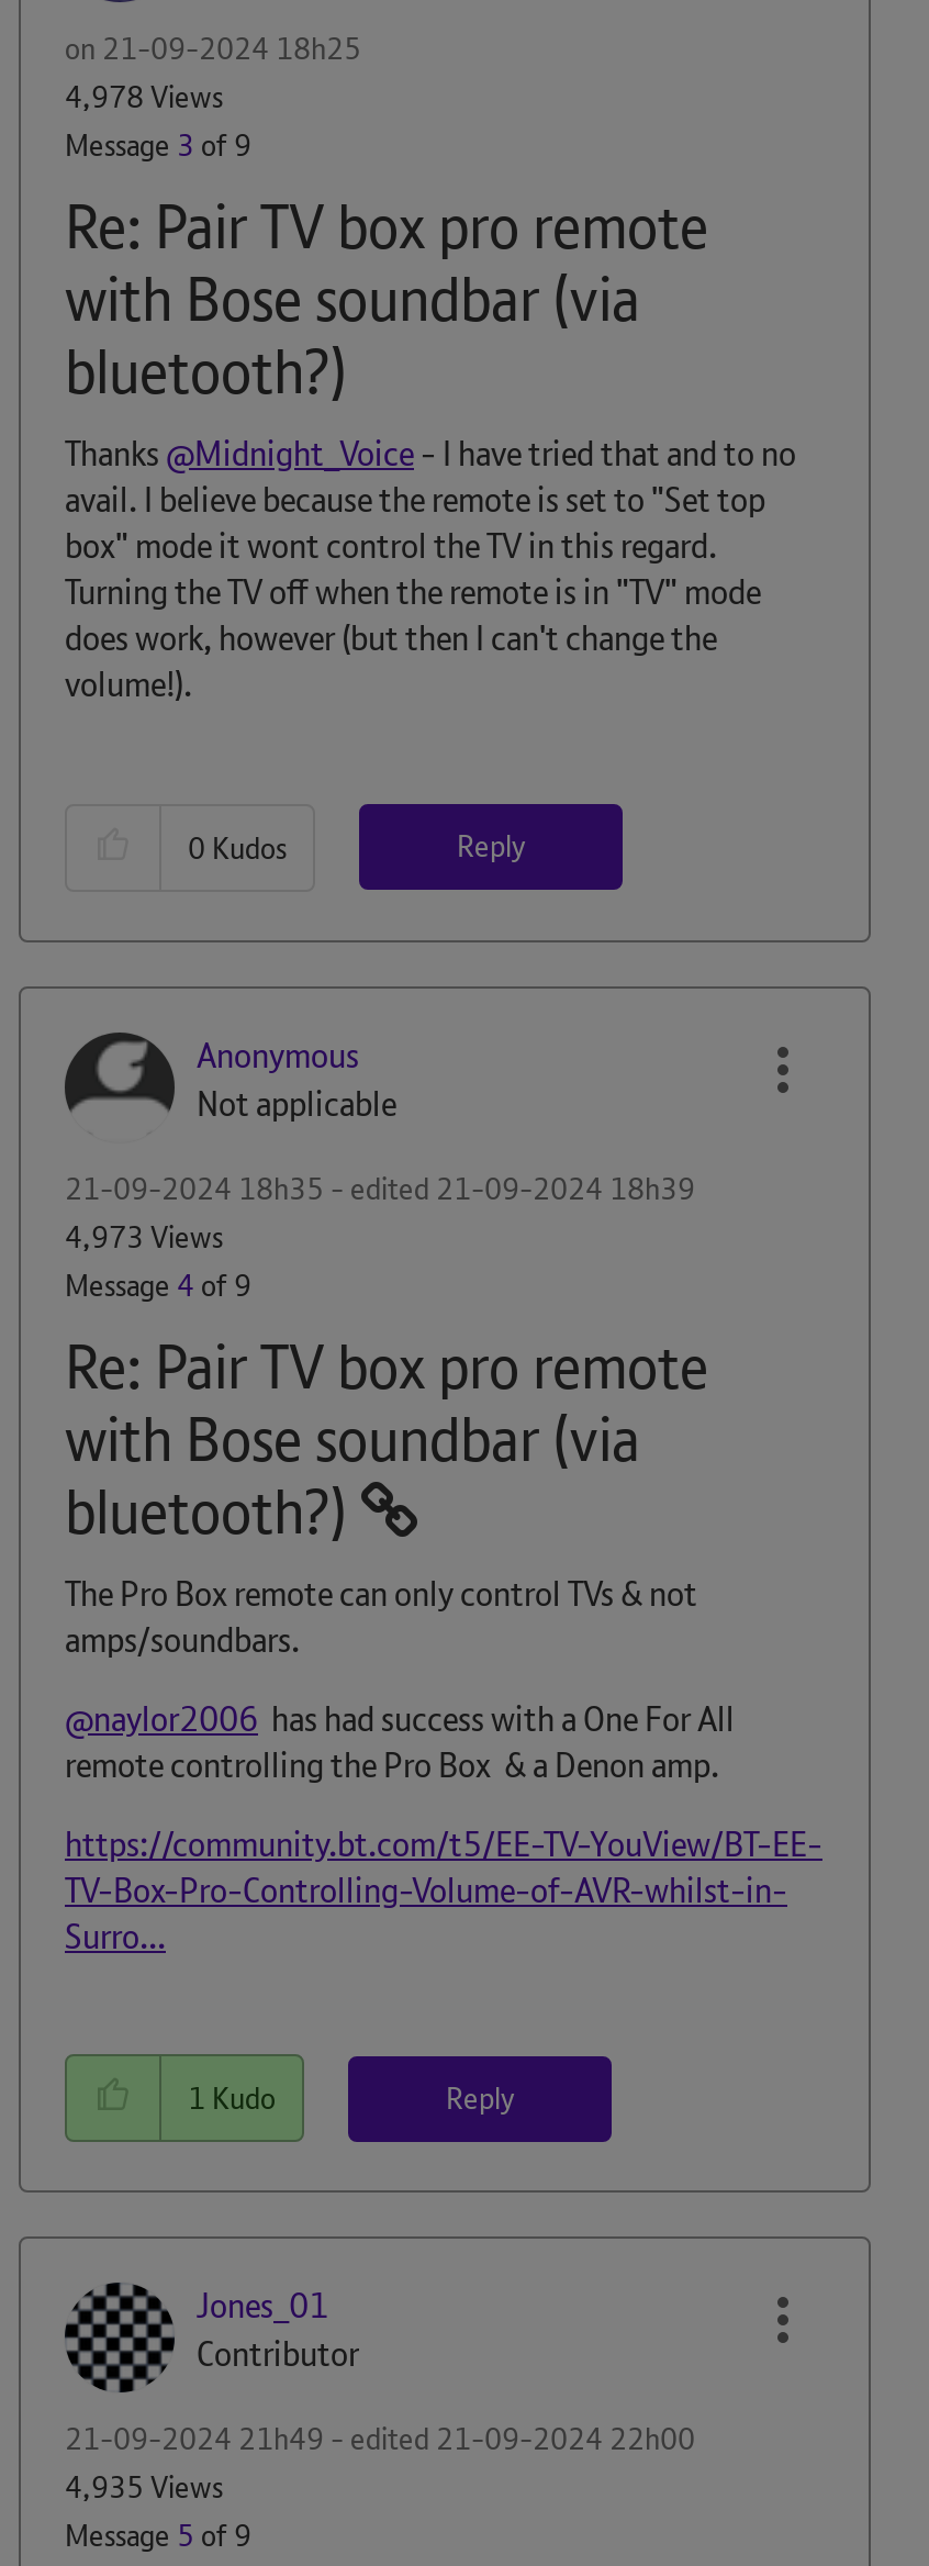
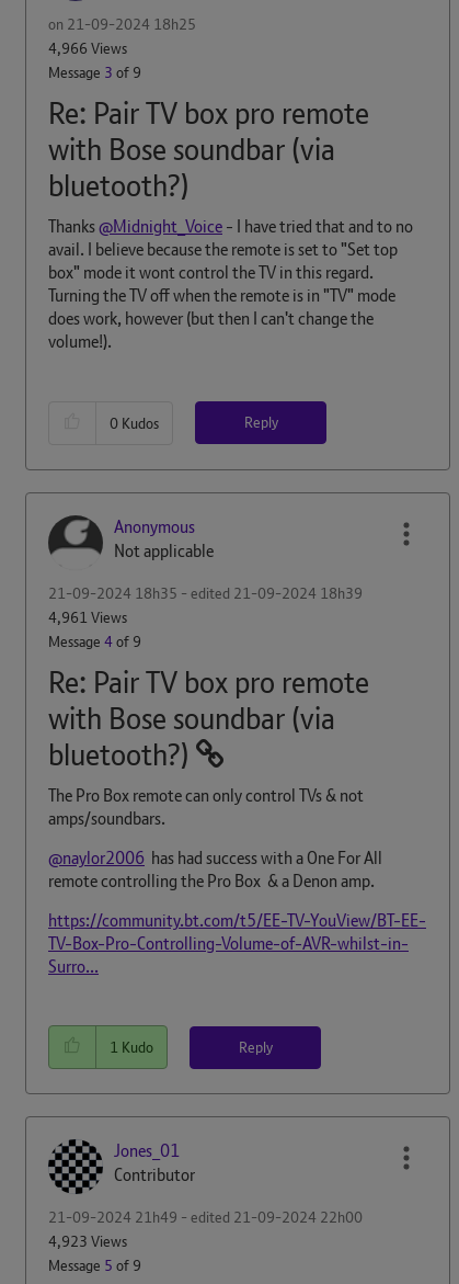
[65,77,223,116] 4,978 Views -> [48,38,127,58] 4,966 Views
[65,1216,223,1256] 4,973 Views -> [48,607,127,627] 4,961 Views
[65,2467,223,2507] 4,935 Views -> [48,1231,127,1251] 4,923 Views

